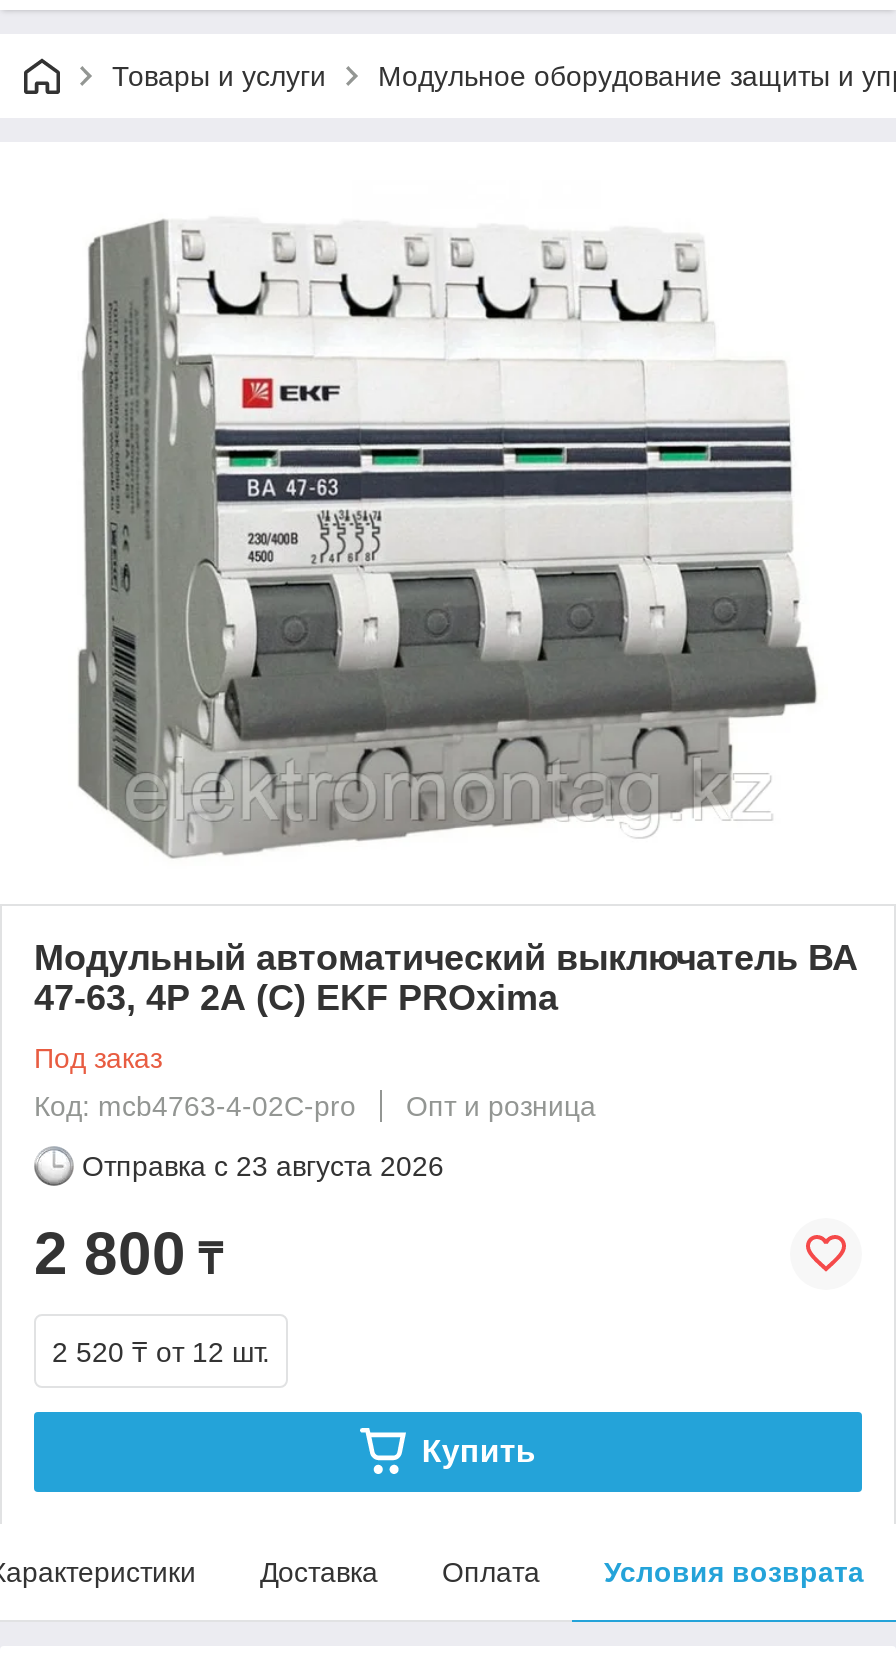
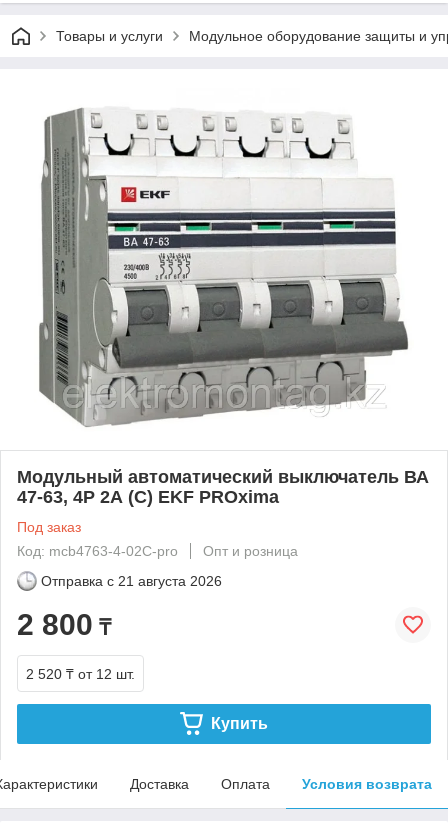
[82,1150,444,1182] Отправка с 23 августа 2026 -> [41,573,222,589] Отправка с 21 августа 2026

